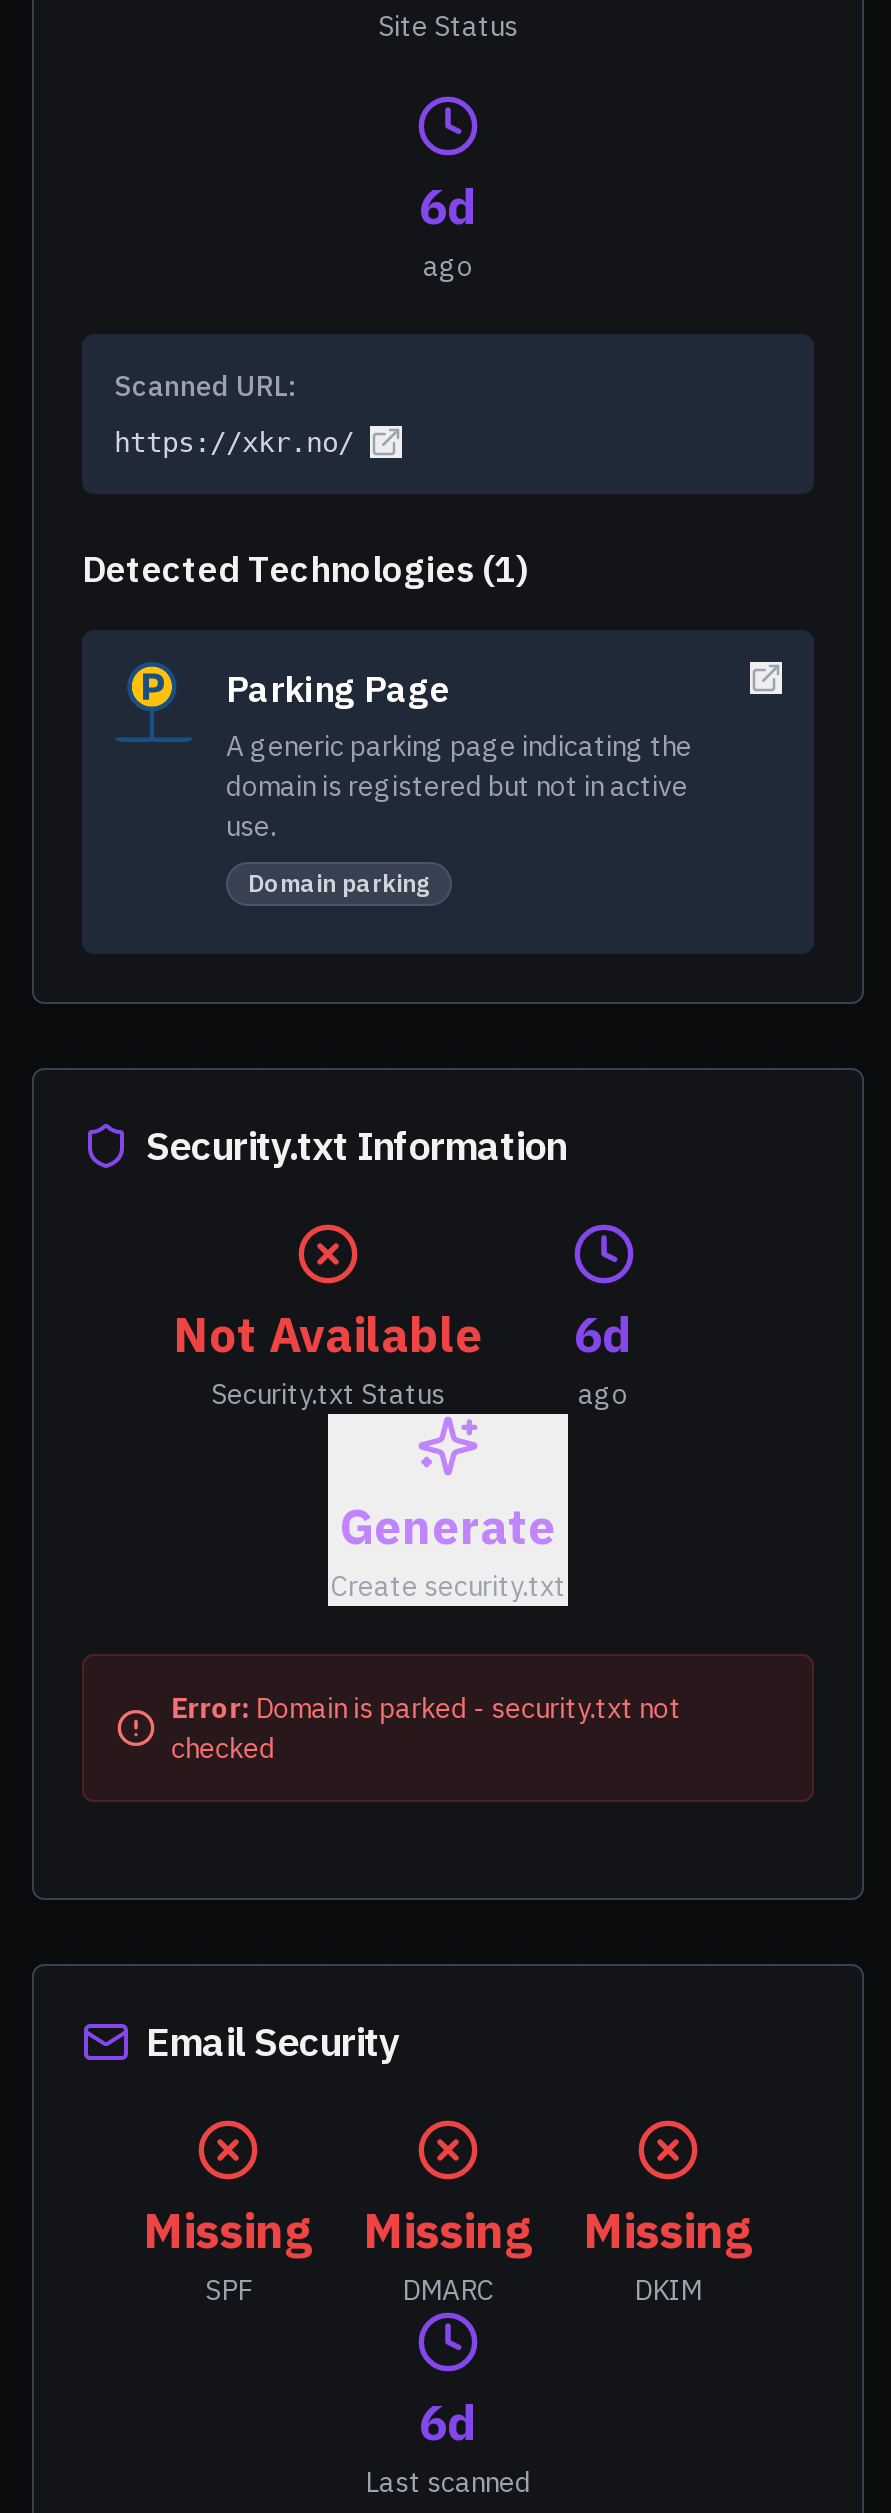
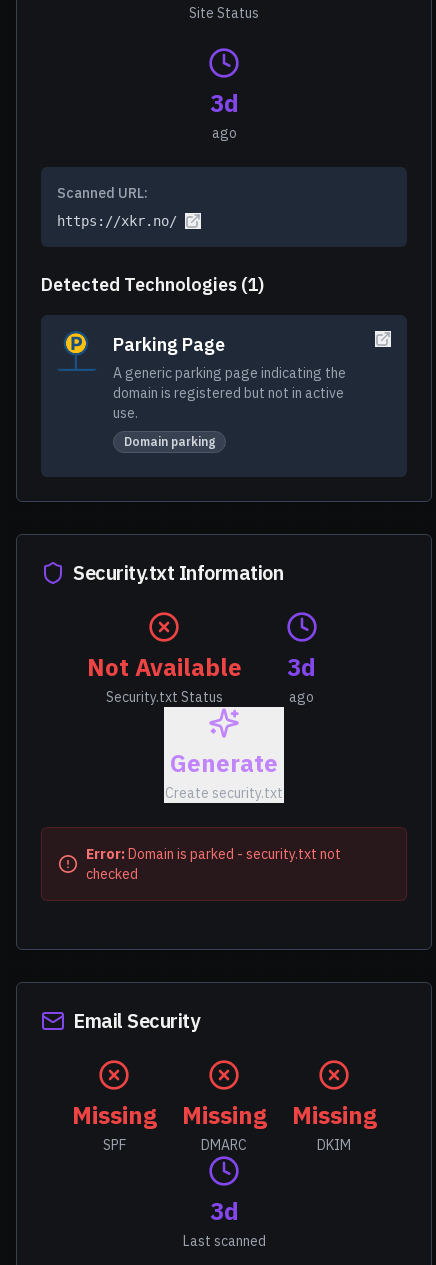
[419,174,477,238] 6d -> [209,87,238,119] 3d
[173,1302,632,1366] Not Available 6d -> [86,651,316,683] Not Available 3d
[419,2390,477,2454] 6d -> [209,1195,238,1227] 3d

